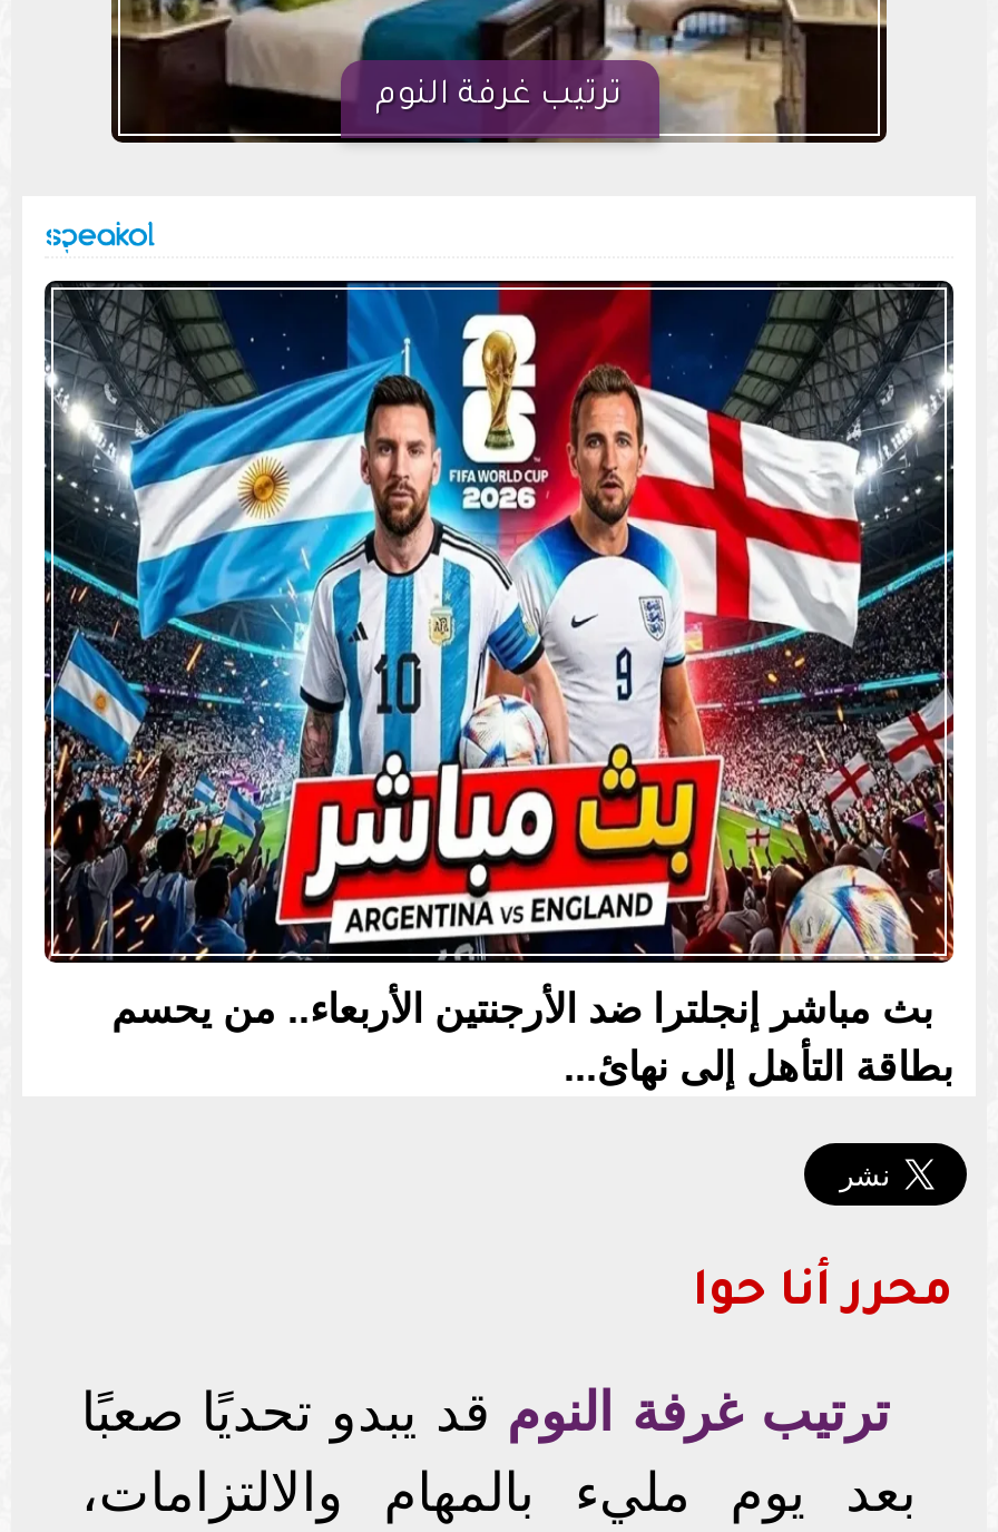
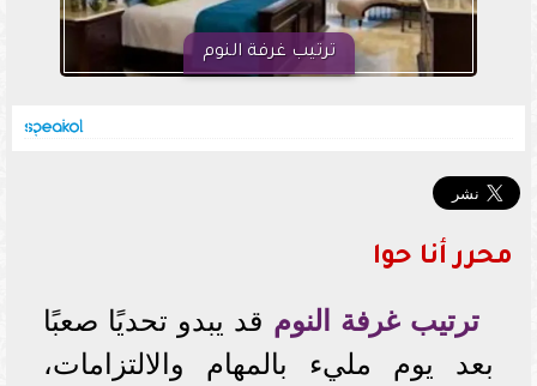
[42,279,956,1090] [image] | بث مباشر إنجلترا ضد الأرجنتين الأربعاء.. من يحسم | بطاقة التأهل إلى نهائ... -> none

